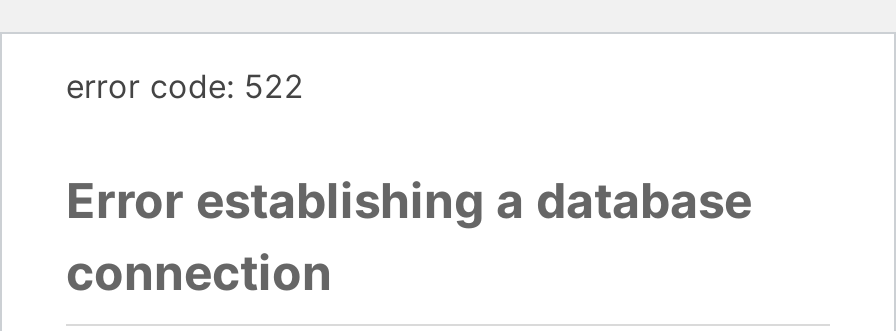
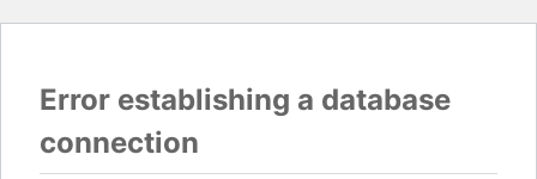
[66,66,304,106] error code: 522 -> none

